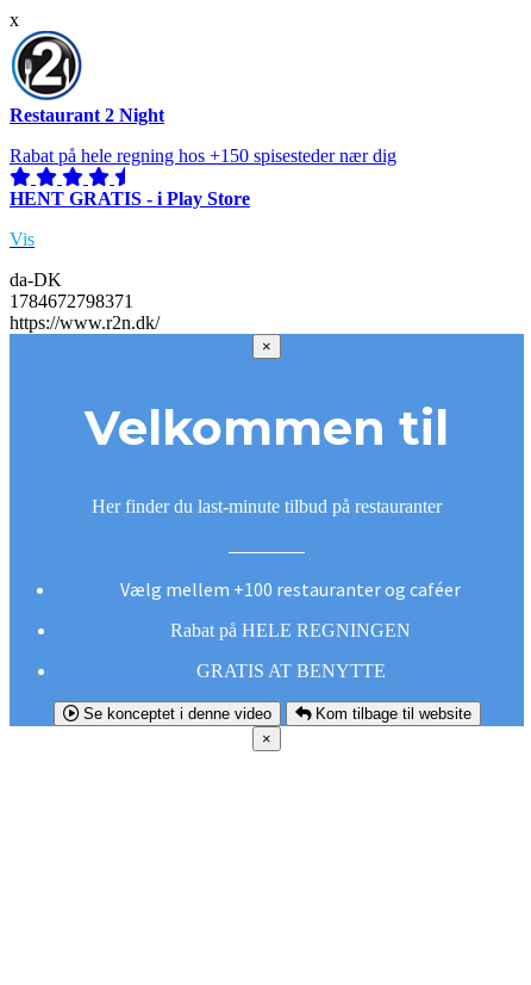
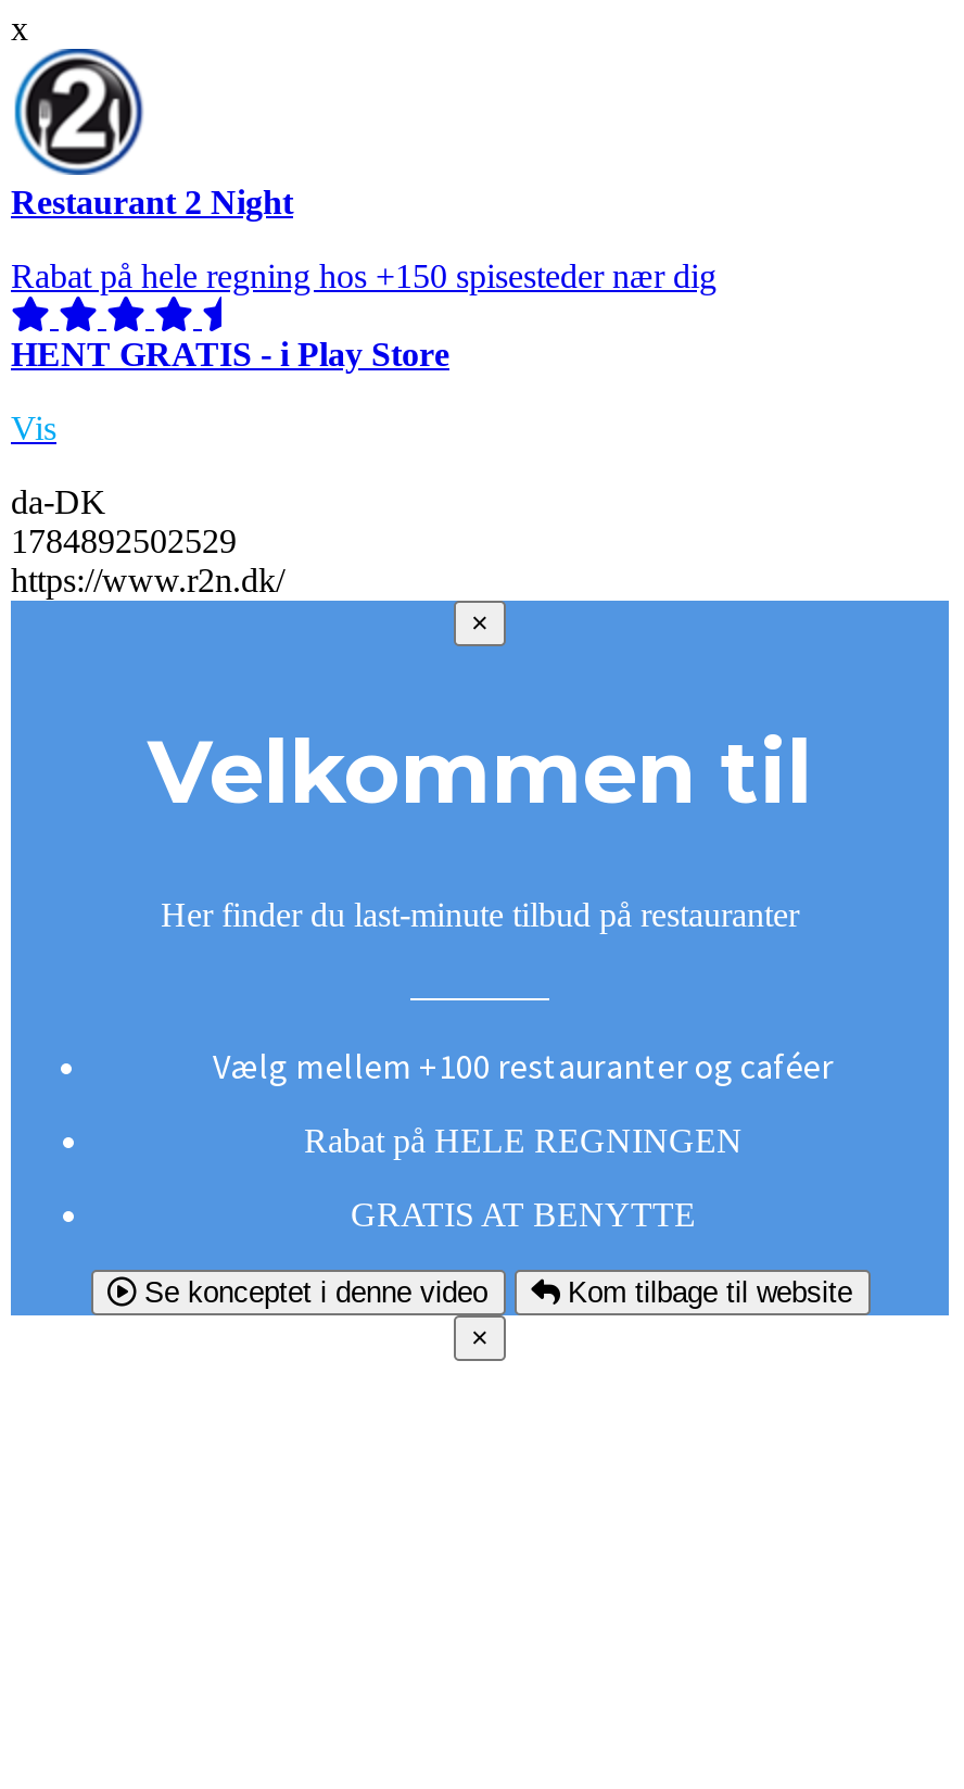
[10,291,133,311] 1784672798371 -> [11,522,237,559] 1784892502529

